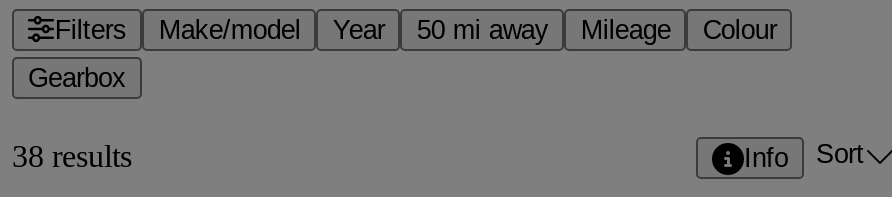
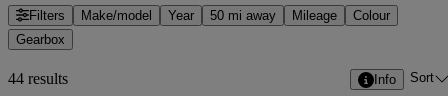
[12,139,132,173] 38 results -> [8,70,68,87] 44 results

